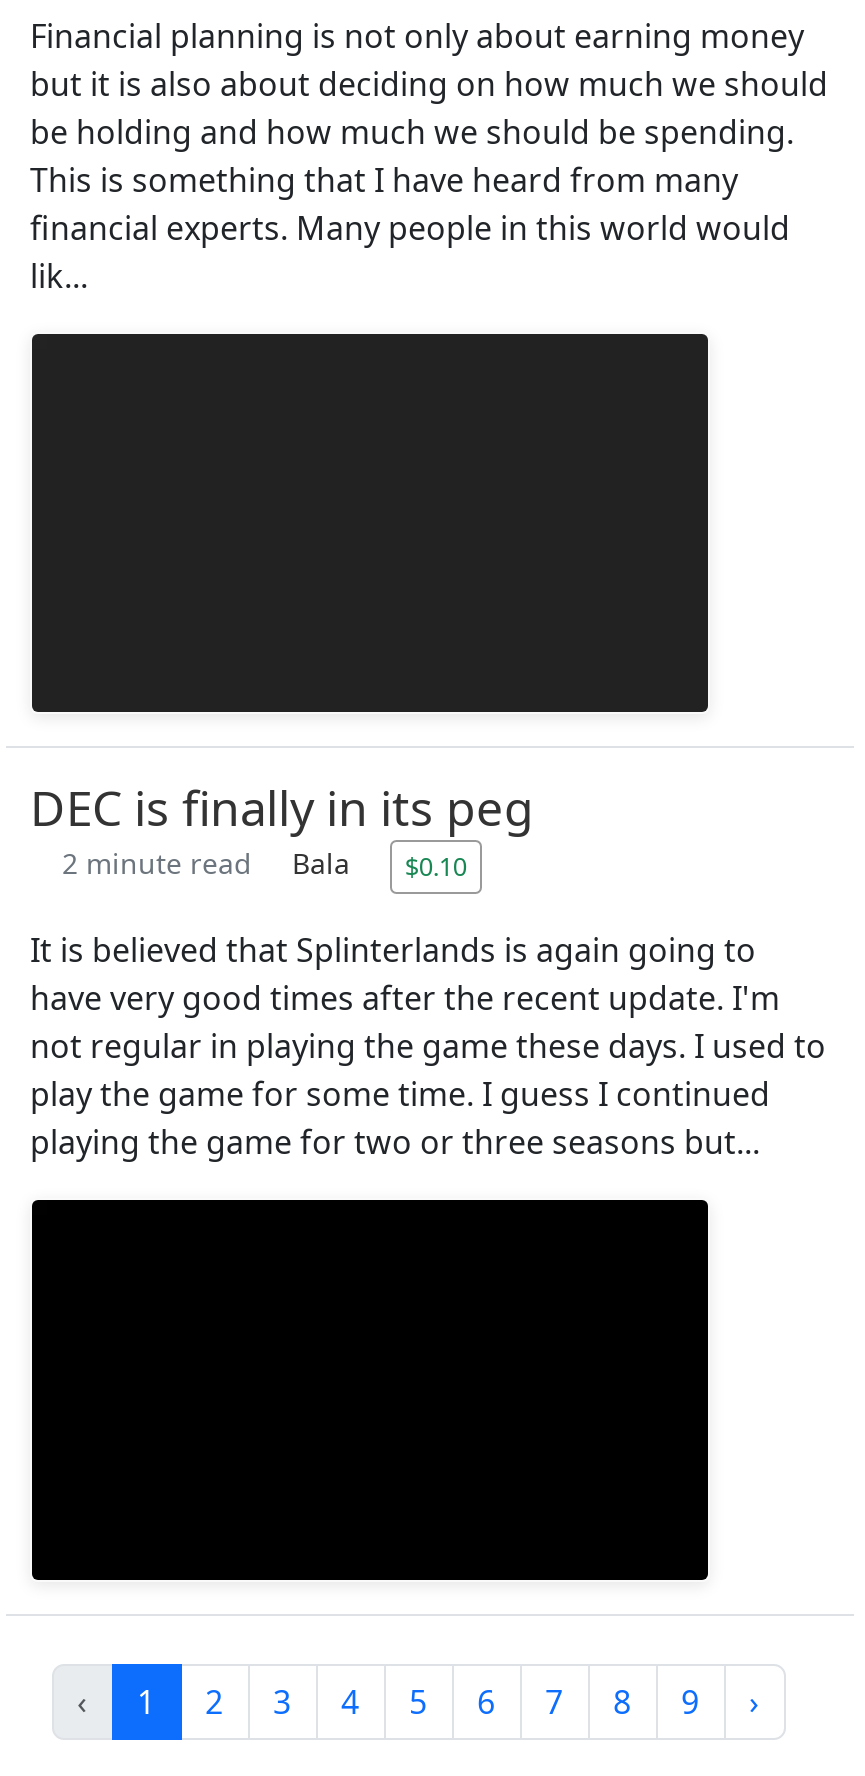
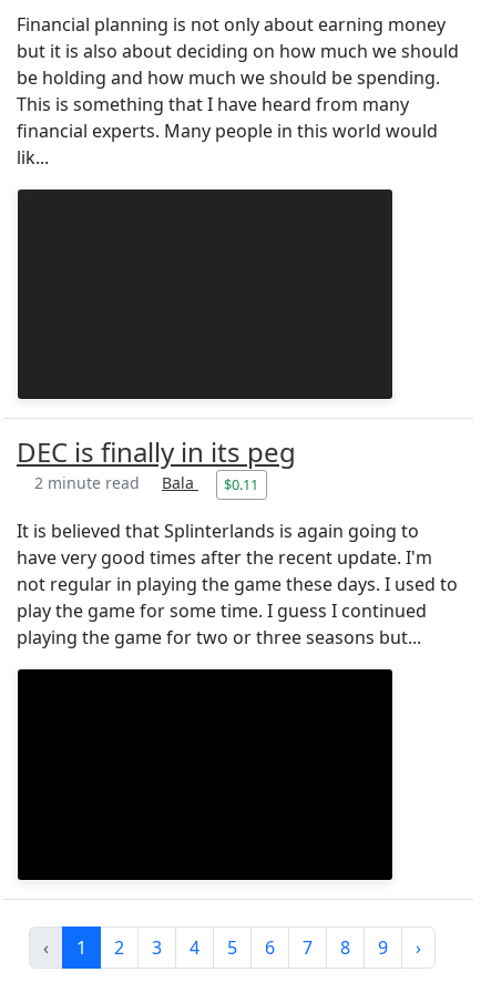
[62,845,467,885] 2 minute read Bala $0.10 -> [34,472,259,494] 2 minute read Bala $0.11

